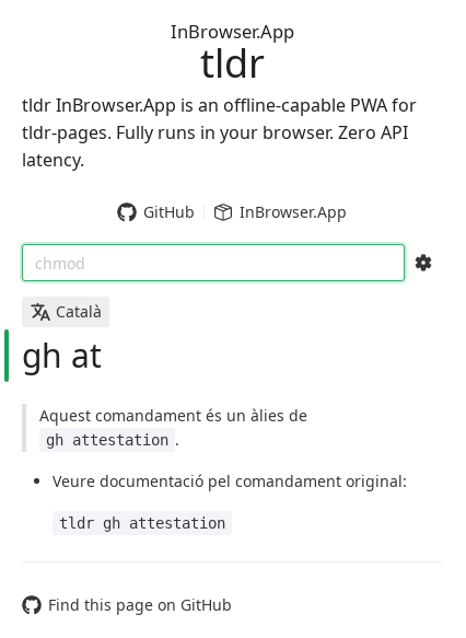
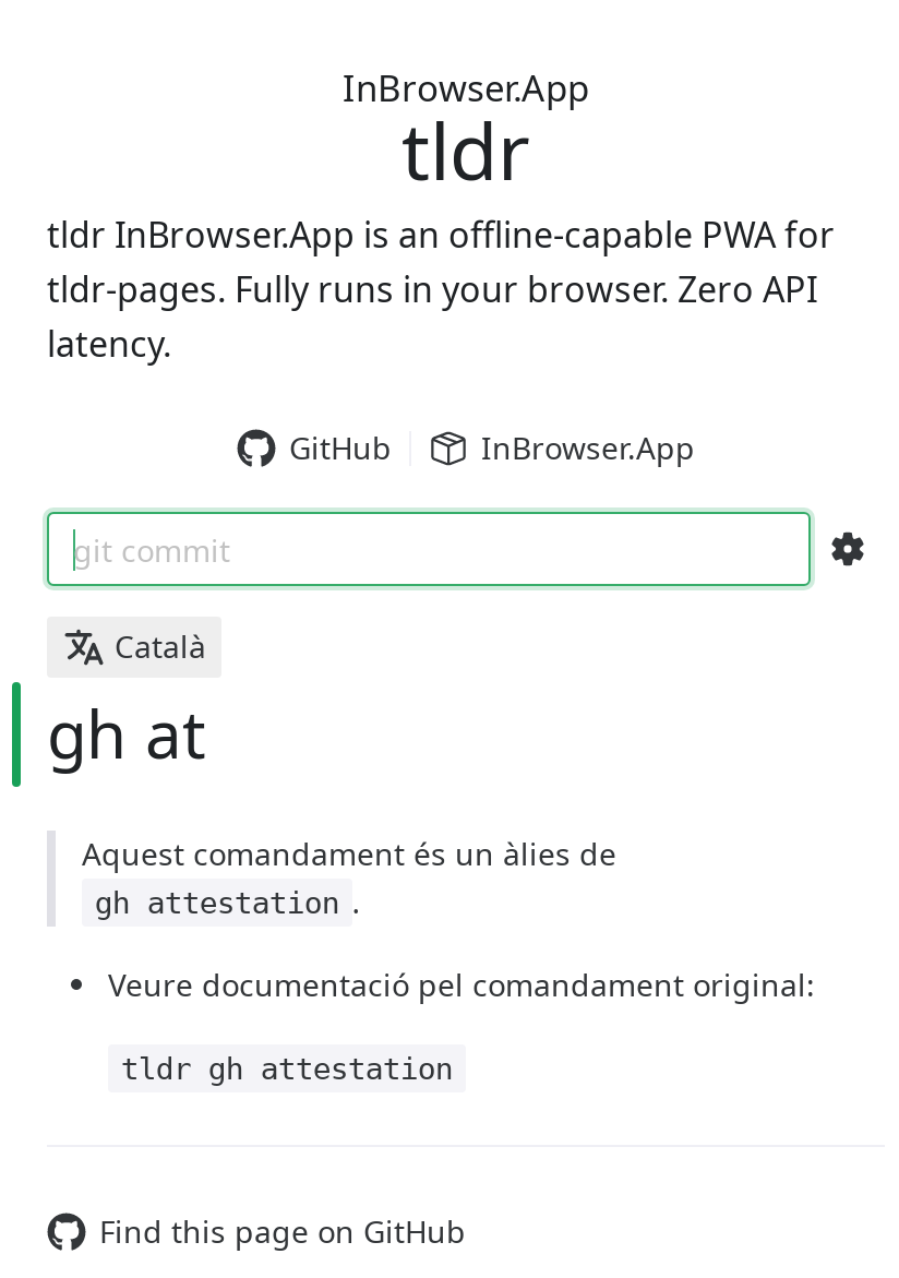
[35,252,85,273] chmod -> [73,528,230,570] git commit

